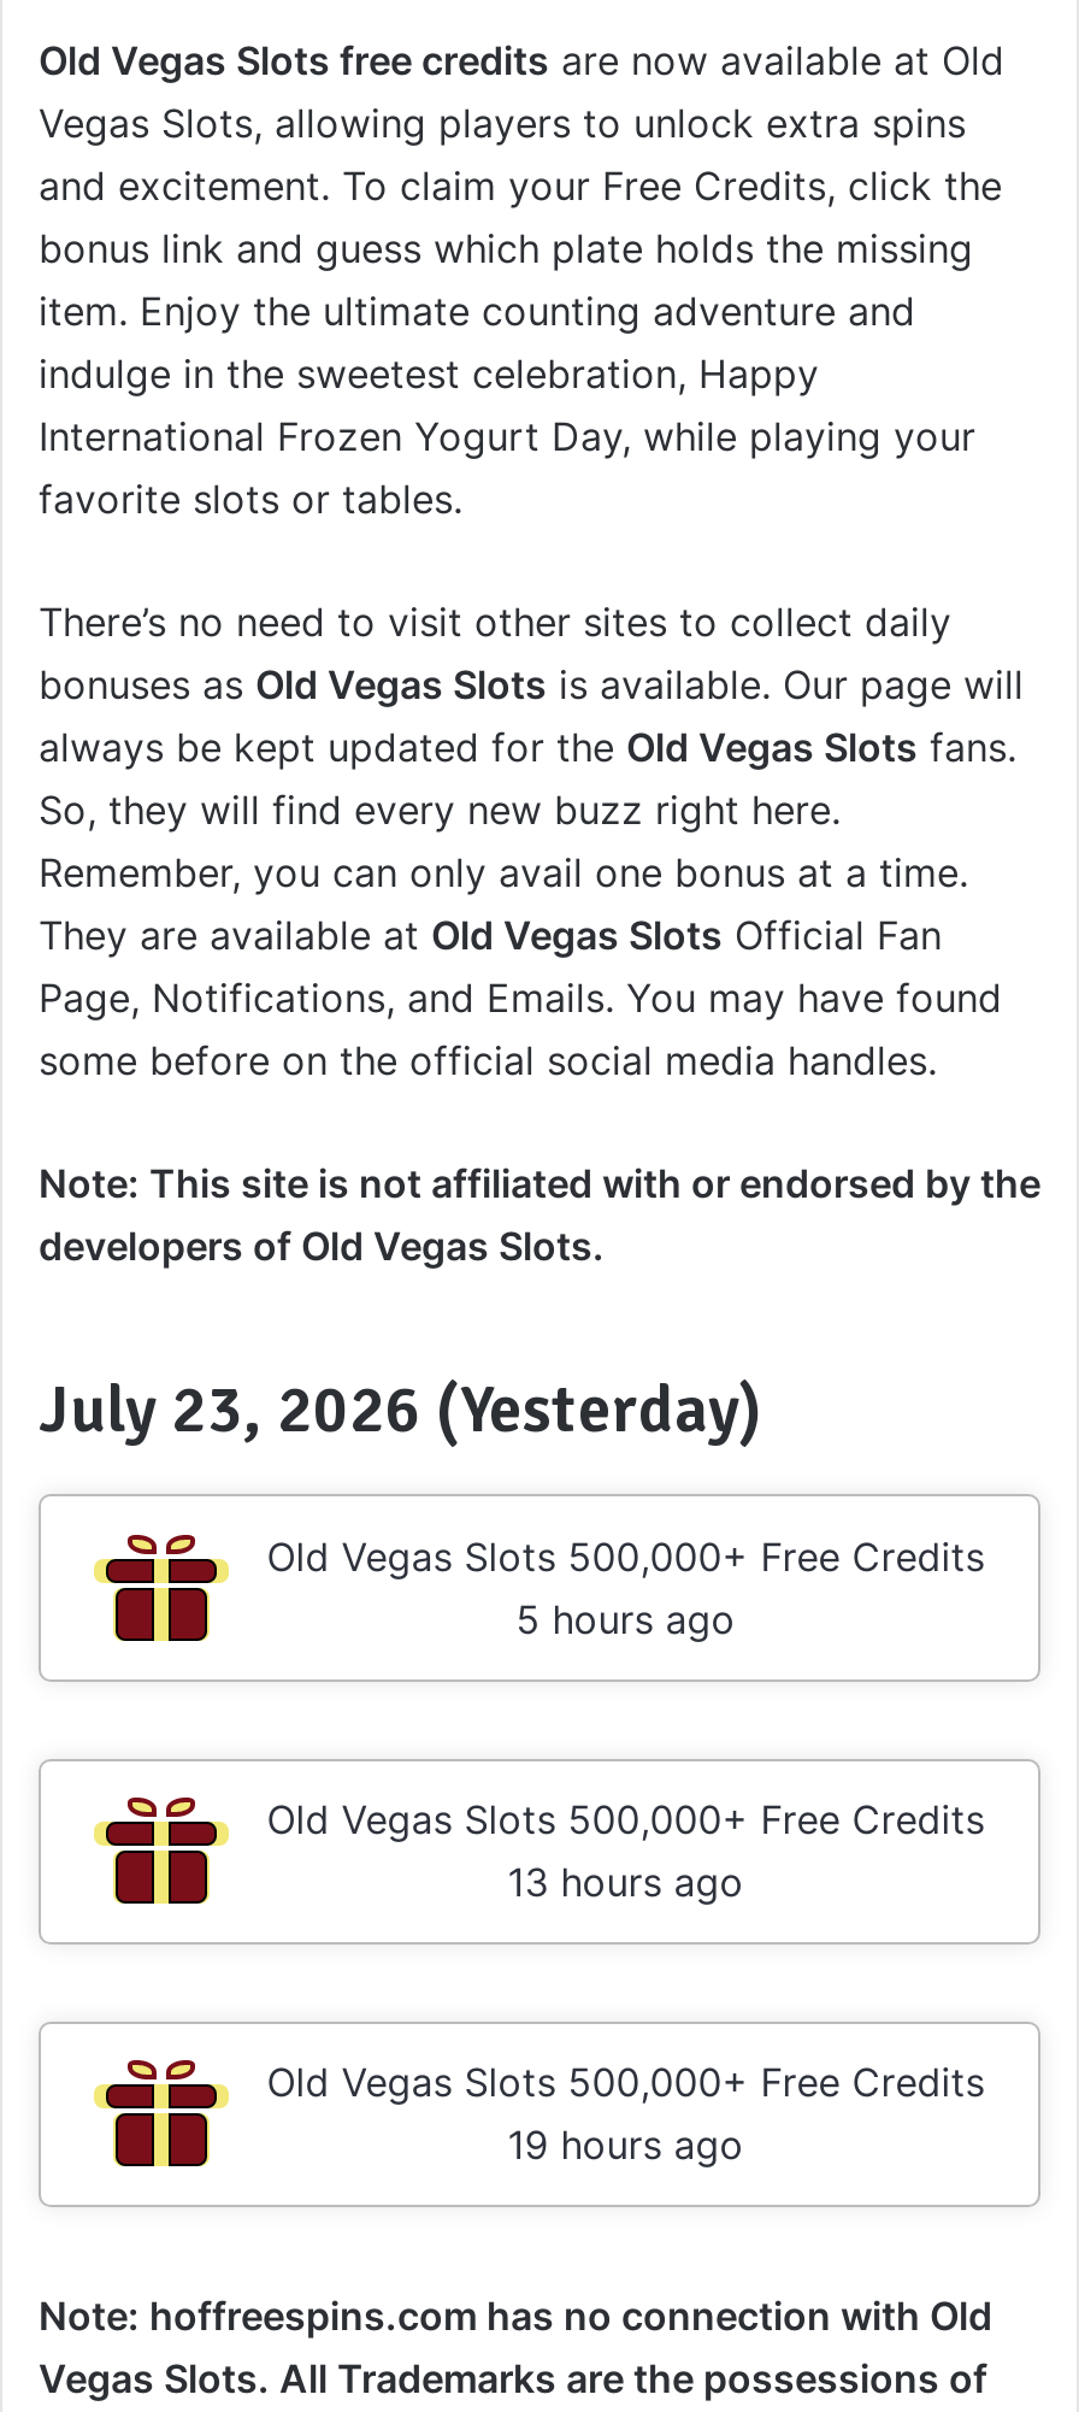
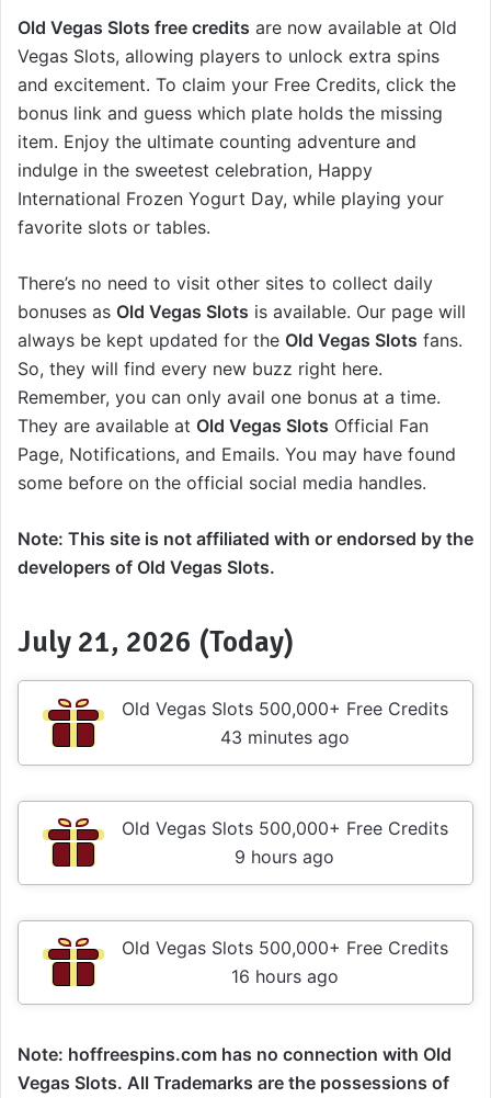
[39,1372,761,1452] July 23, 2026 (Yesterday) -> [18,625,294,661] July 21, 2026 (Today)
[516,1595,735,1643] 5 hours ago -> [220,726,349,748] 43 minutes ago
[508,1858,744,1906] 13 hours ago -> [235,846,335,868] 9 hours ago
[508,2121,744,2170] 19 hours ago -> [231,966,338,988] 16 hours ago

